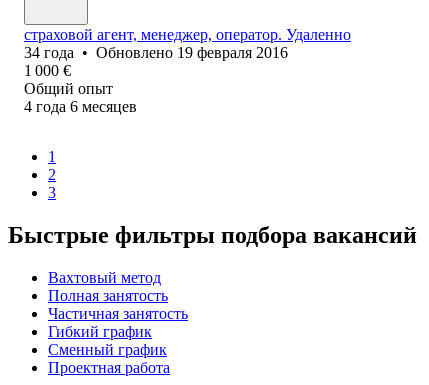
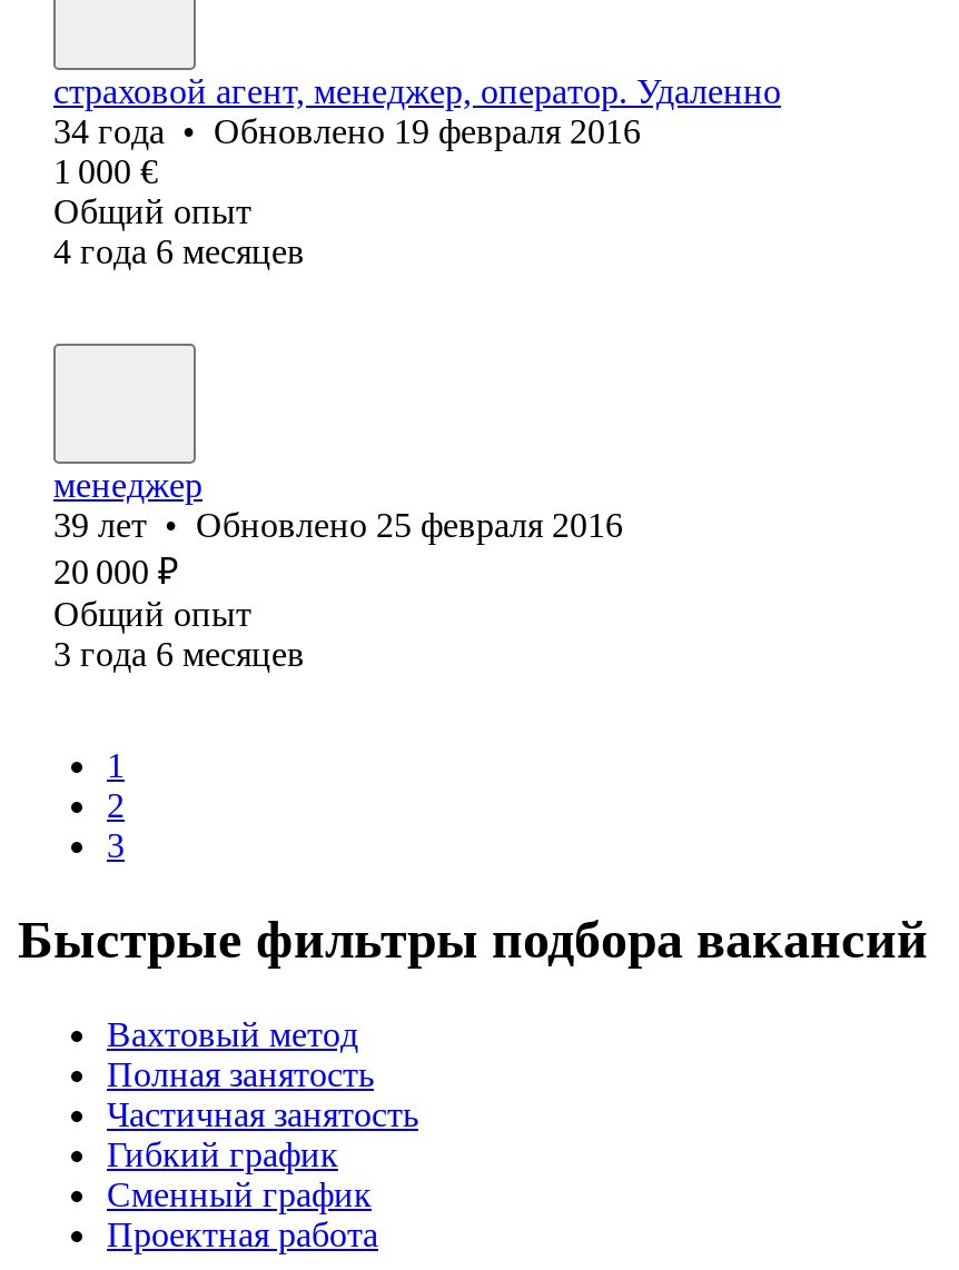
none -> [53,466,623,673] менеджер | 39 лет • Обновлено 25 февраля 2016 | 20 000 ₽ | Общий опыт | 3 года 6 месяцев

